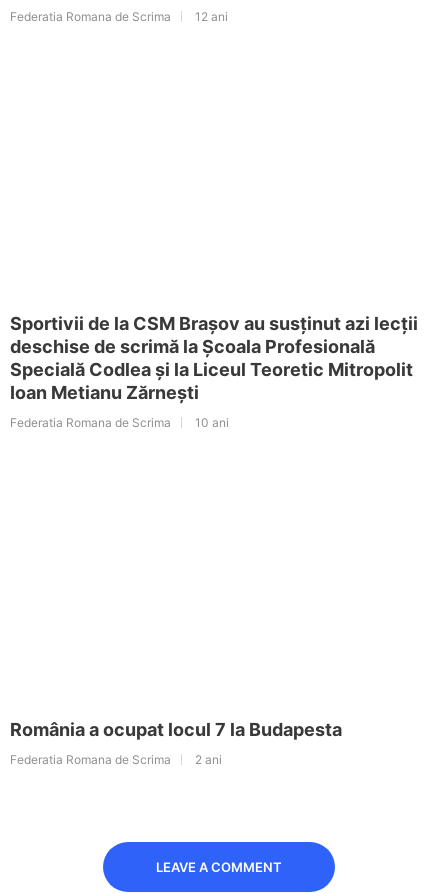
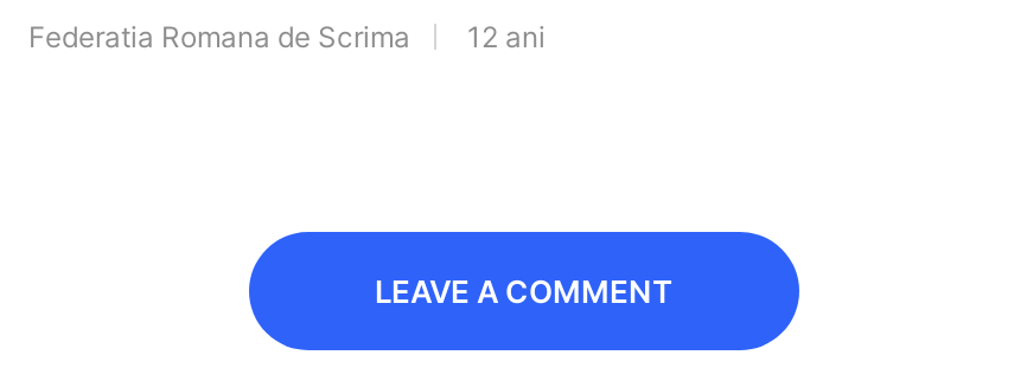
[10,313,418,430] Sportivii de la CSM Brașov au susținut azi lecții | deschise de scrimă la Școala Profesională | Specială Codlea și la Liceul Teoretic Mitropolit | Ioan Metianu Zărnești | Federatia Romana de Scrima | 10 ani -> none
[10,719,342,767] România a ocupat locul 7 la Budapesta | Federatia Romana de Scrima | 2 ani -> none

